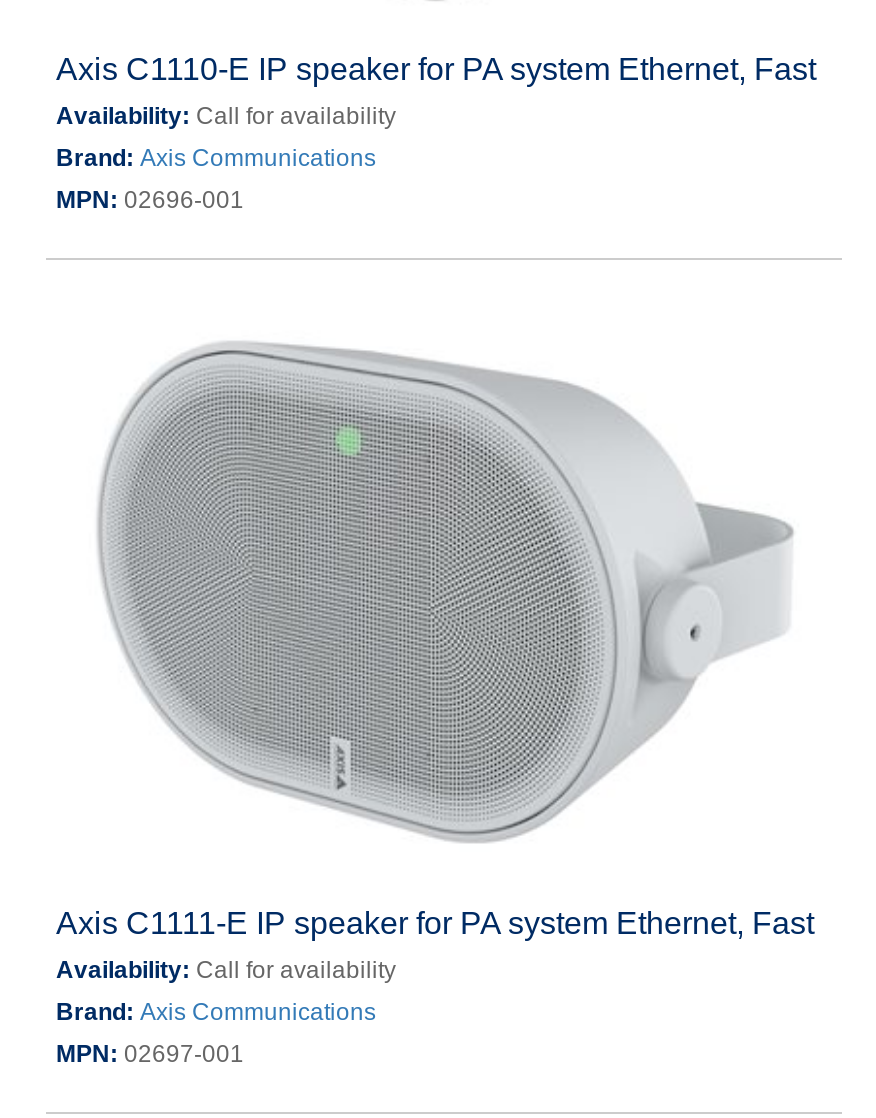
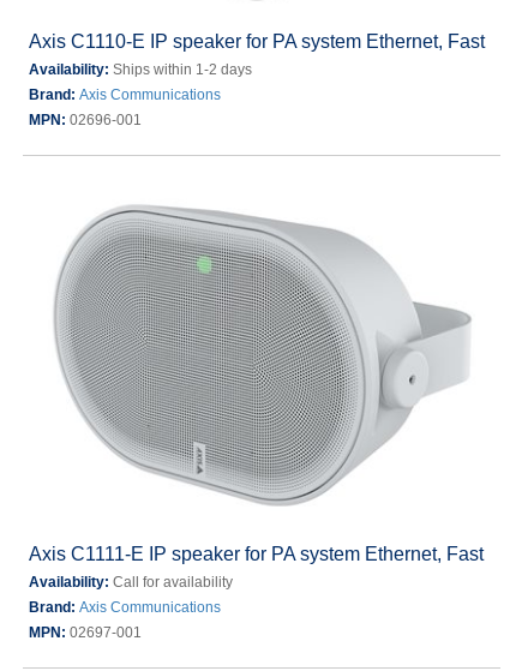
[56,102,396,130] Availability: Call for availability -> [29,61,252,78] Availability: Ships within 1-2 days

